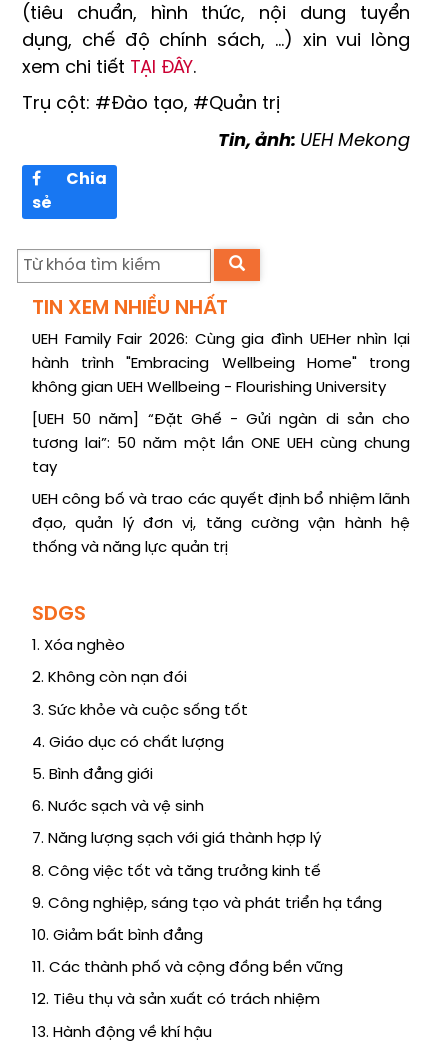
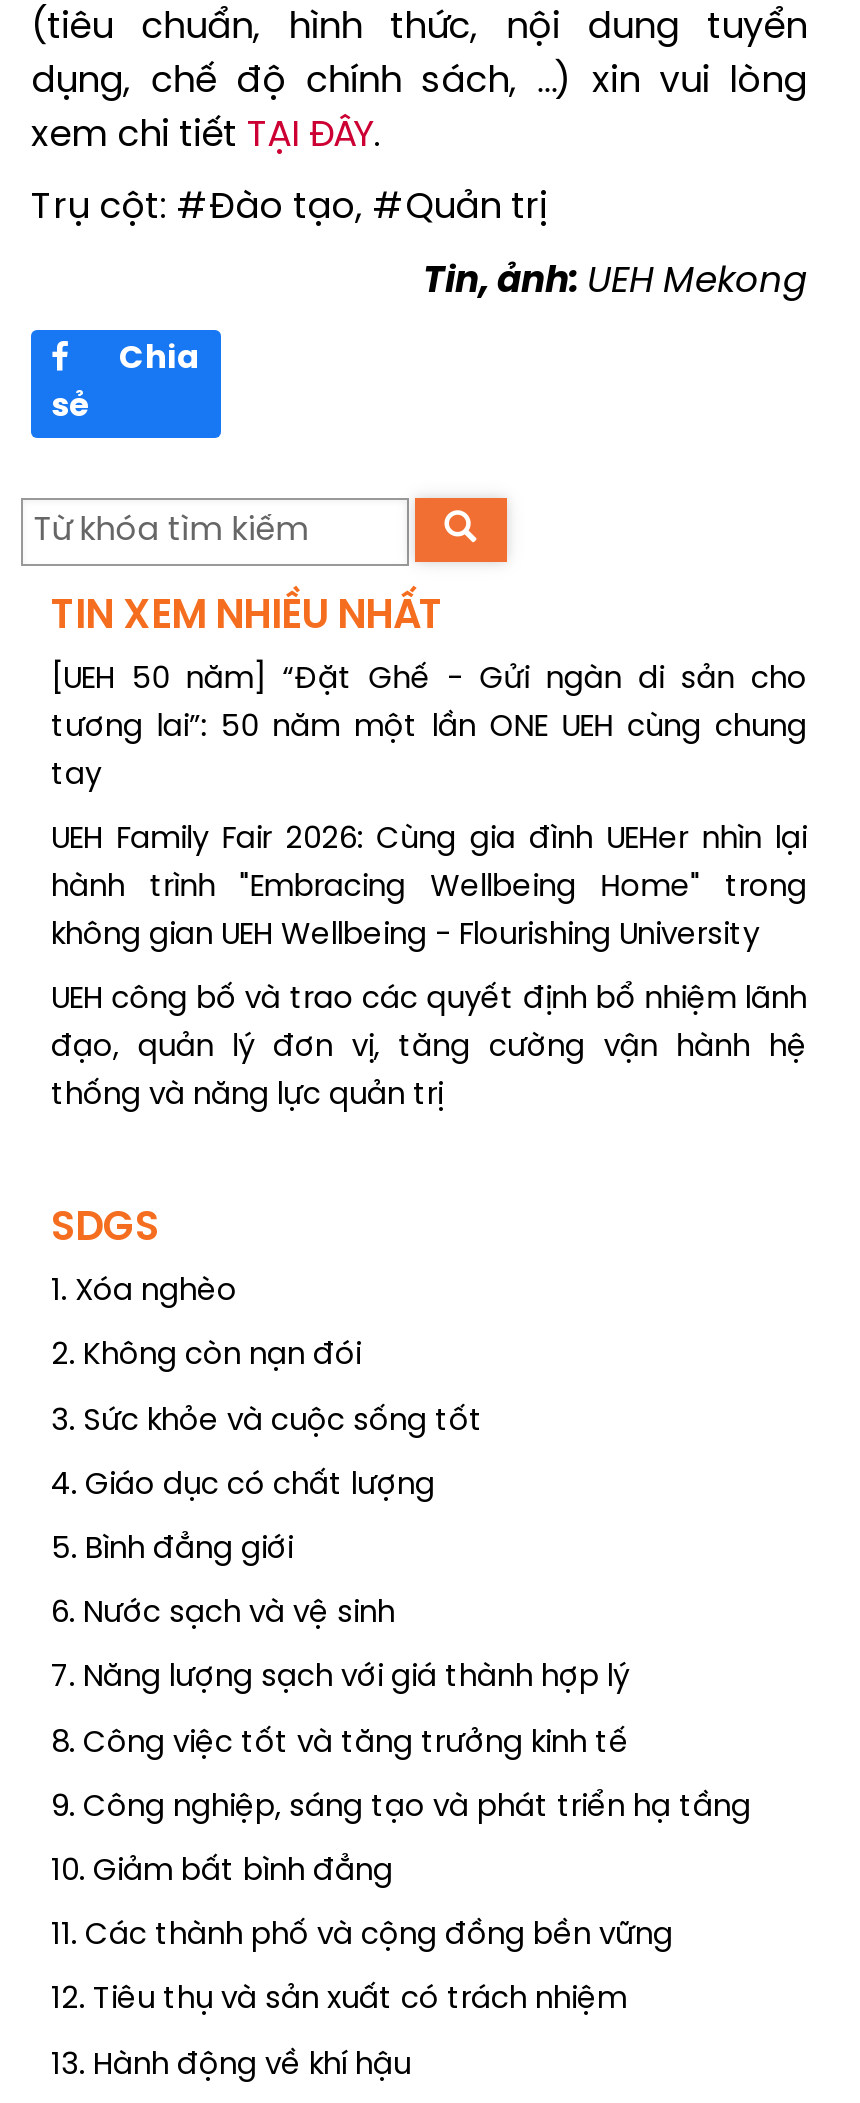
moved [32,332,410,396] -> [51,824,807,952]: UEH Family Fair 2026: Cùng gia đình UEHer nhìn lại | hành trình "Embracing Wellbeing Home" trong | không gian UEH Wellbeing - Flourishing University
moved [32,412,410,476] -> [51,663,807,791]: [UEH 50 năm] “Đặt Ghế - Gửi ngàn di sản cho | tương lai”: 50 năm một lần ONE UEH cùng chung | tay

